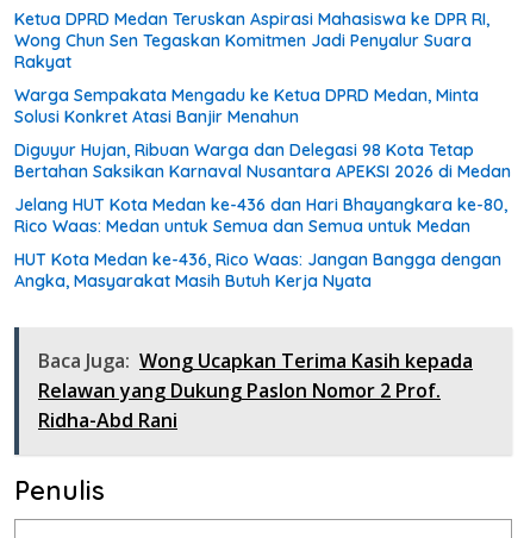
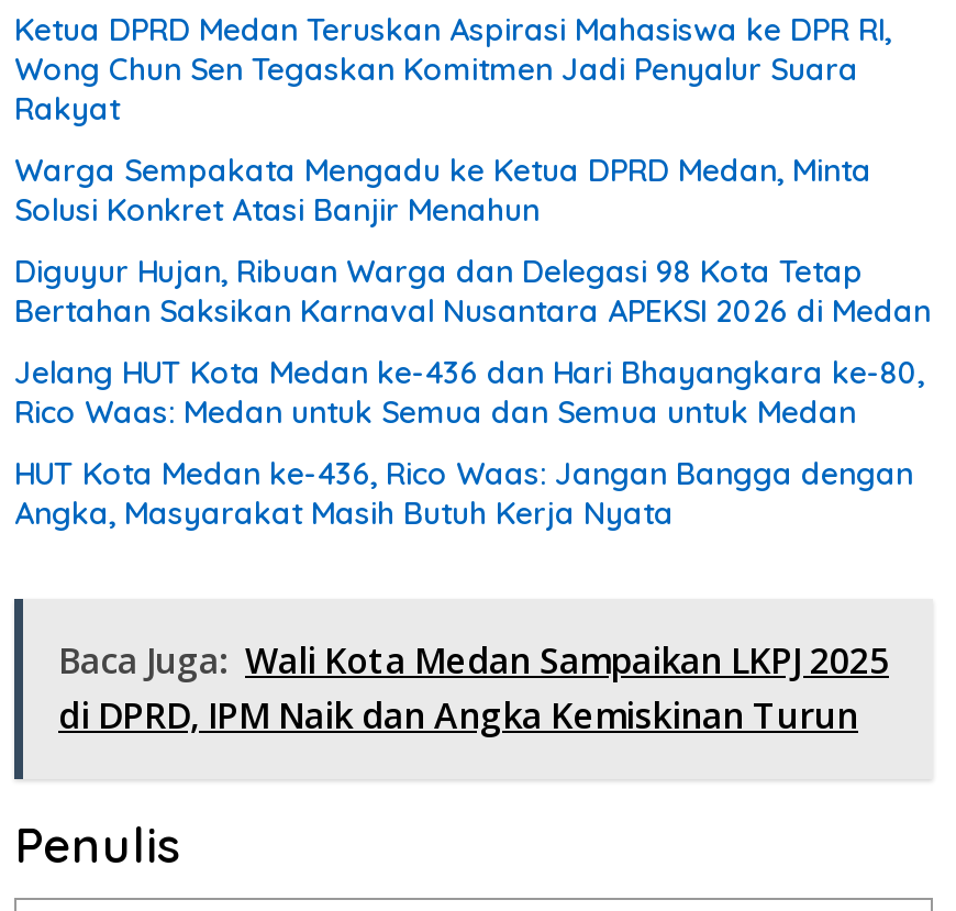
[38,348,473,434] Baca Juga: Wong Ucapkan Terima Kasih kepada | Relawan yang Dukung Paslon Nomor 2 Prof. | Ridha-Abd Rani -> [58,637,889,740] Baca Juga: Wali Kota Medan Sampaikan LKPJ 2025 | di DPRD, IPM Naik dan Angka Kemiskinan Turun

